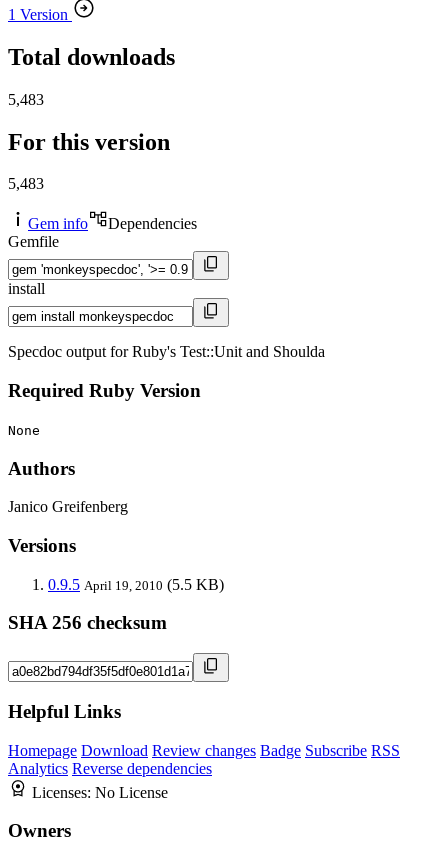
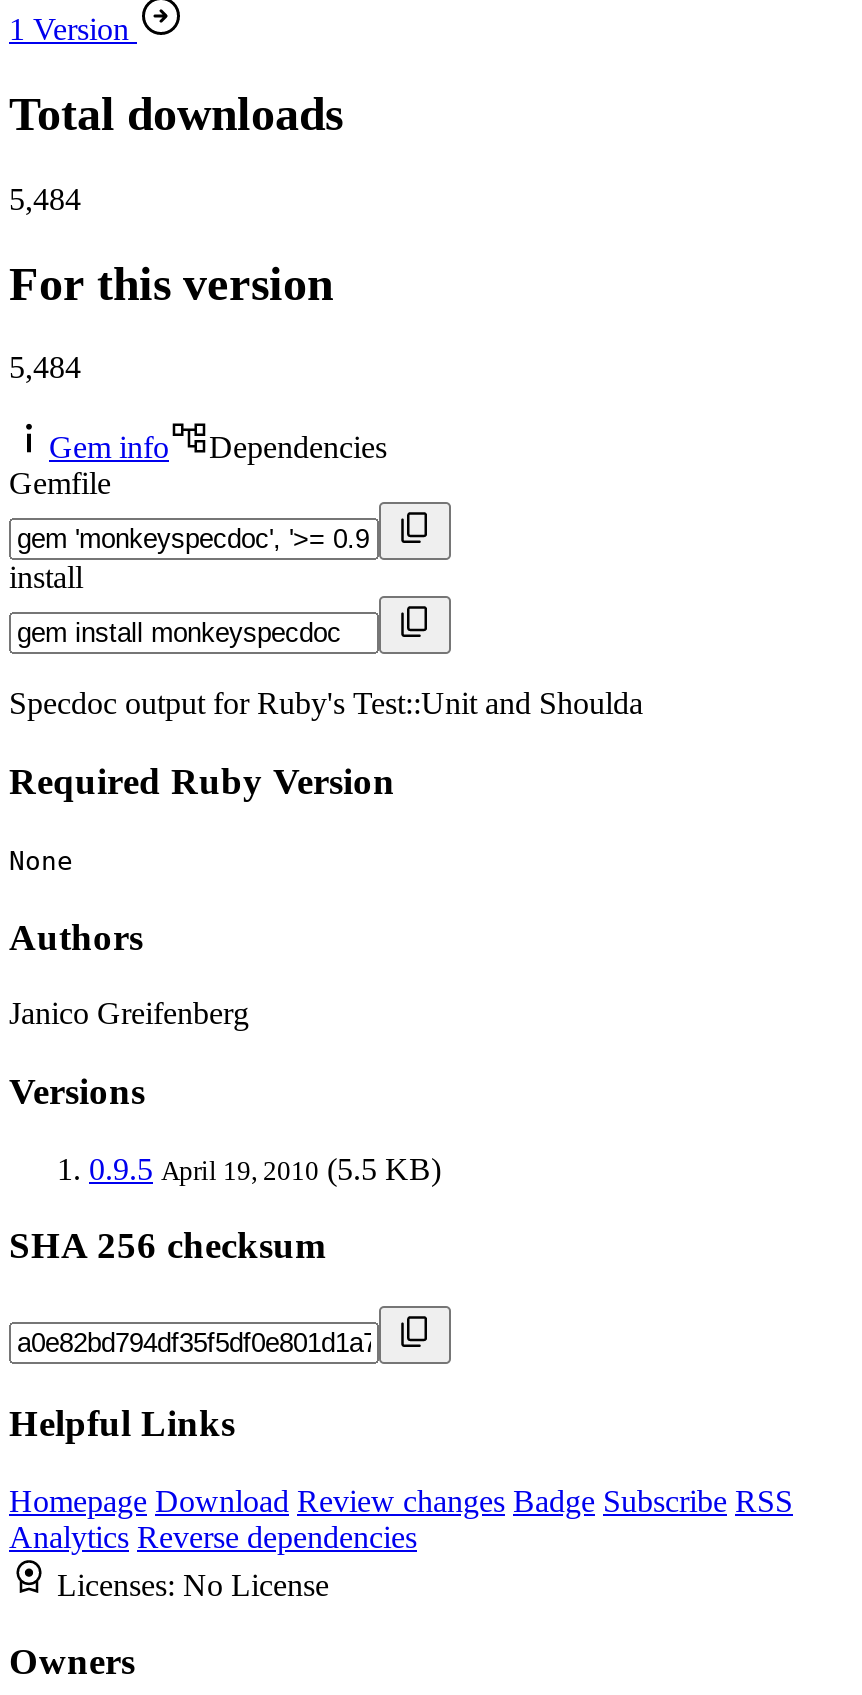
[8,91,44,108] 5,483 -> [9,181,81,215] 5,484
[8,175,44,192] 5,483 -> [9,351,81,385] 5,484

